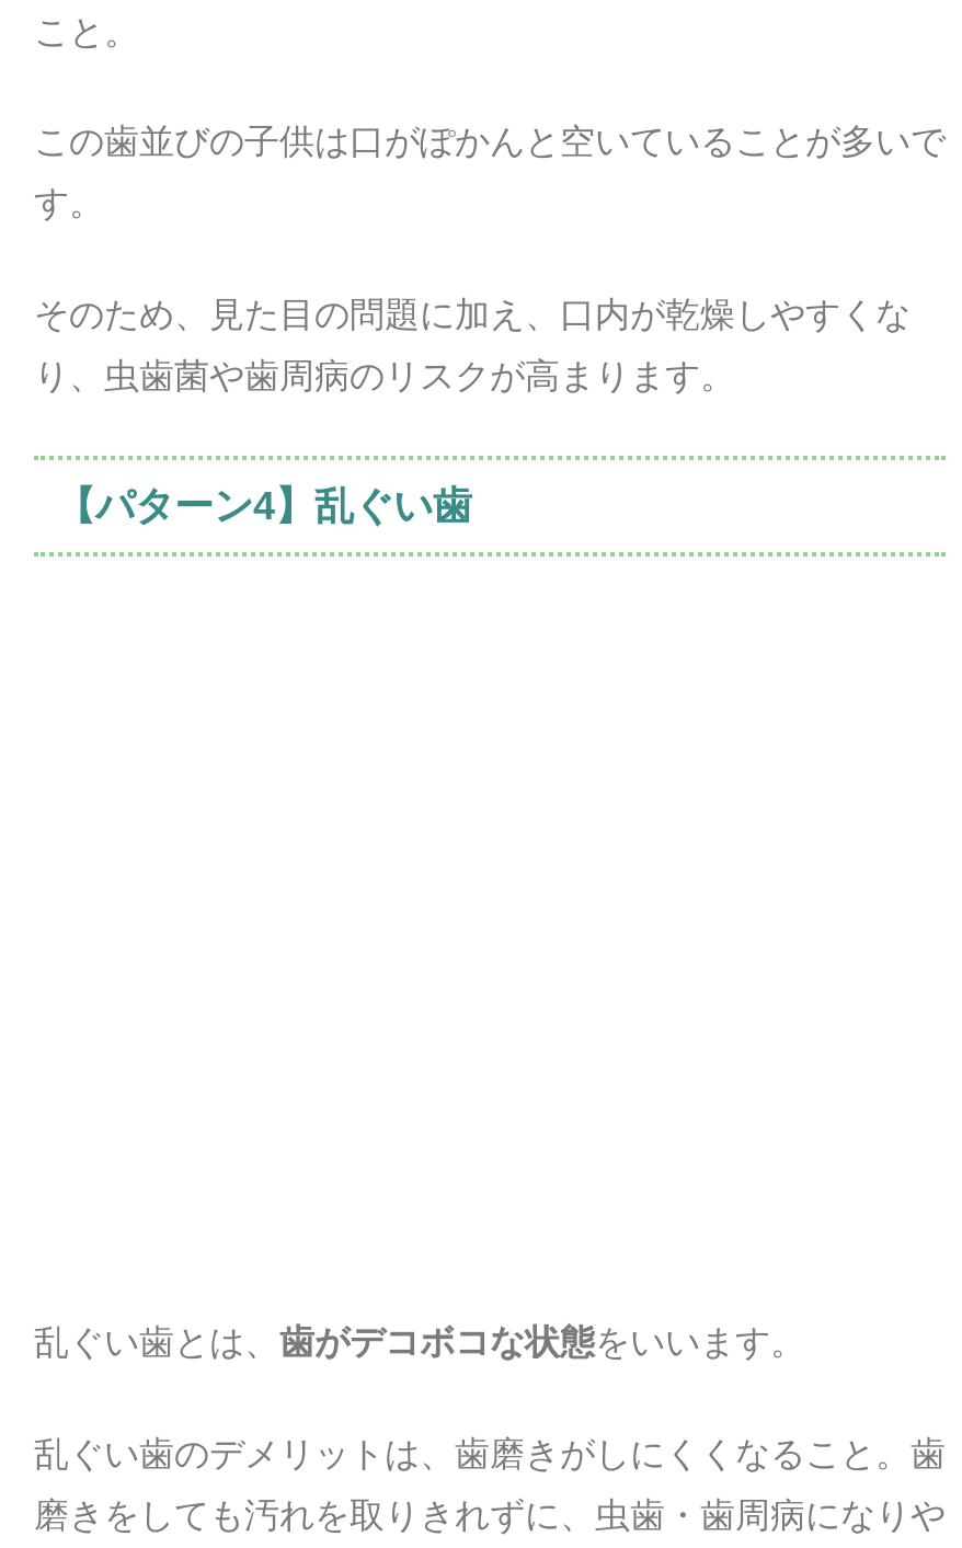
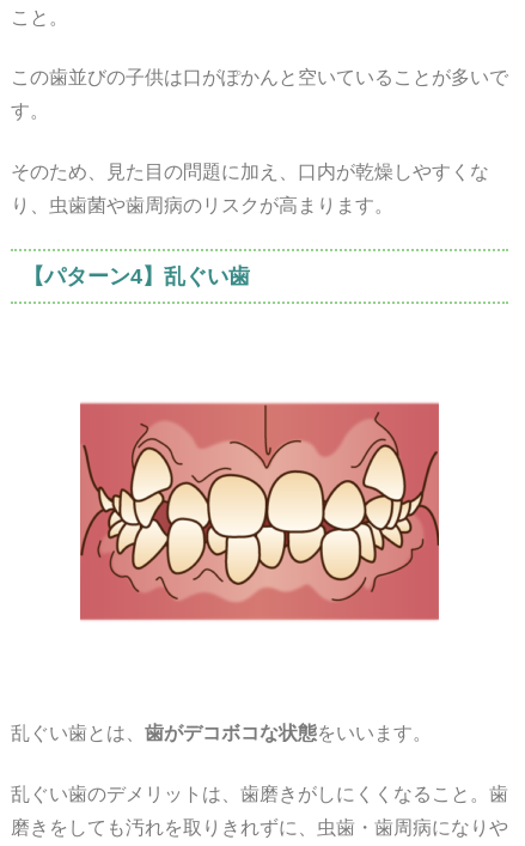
none -> [79,401,440,621] [image]

